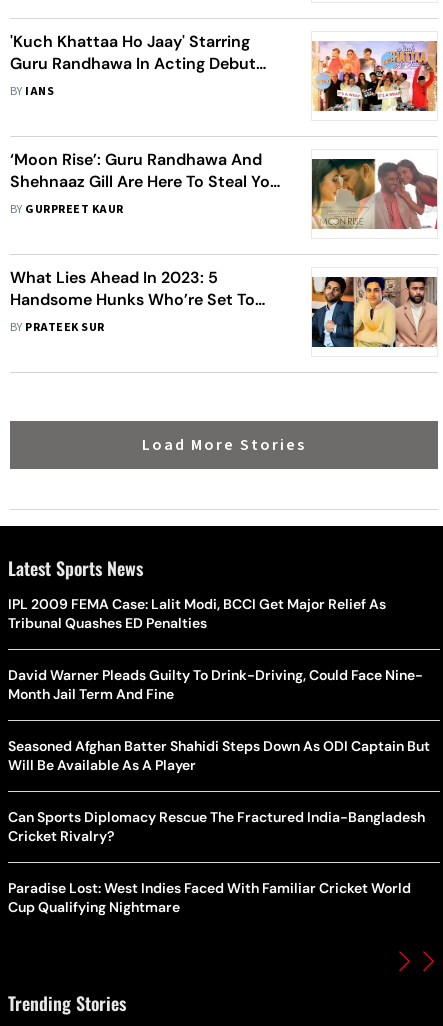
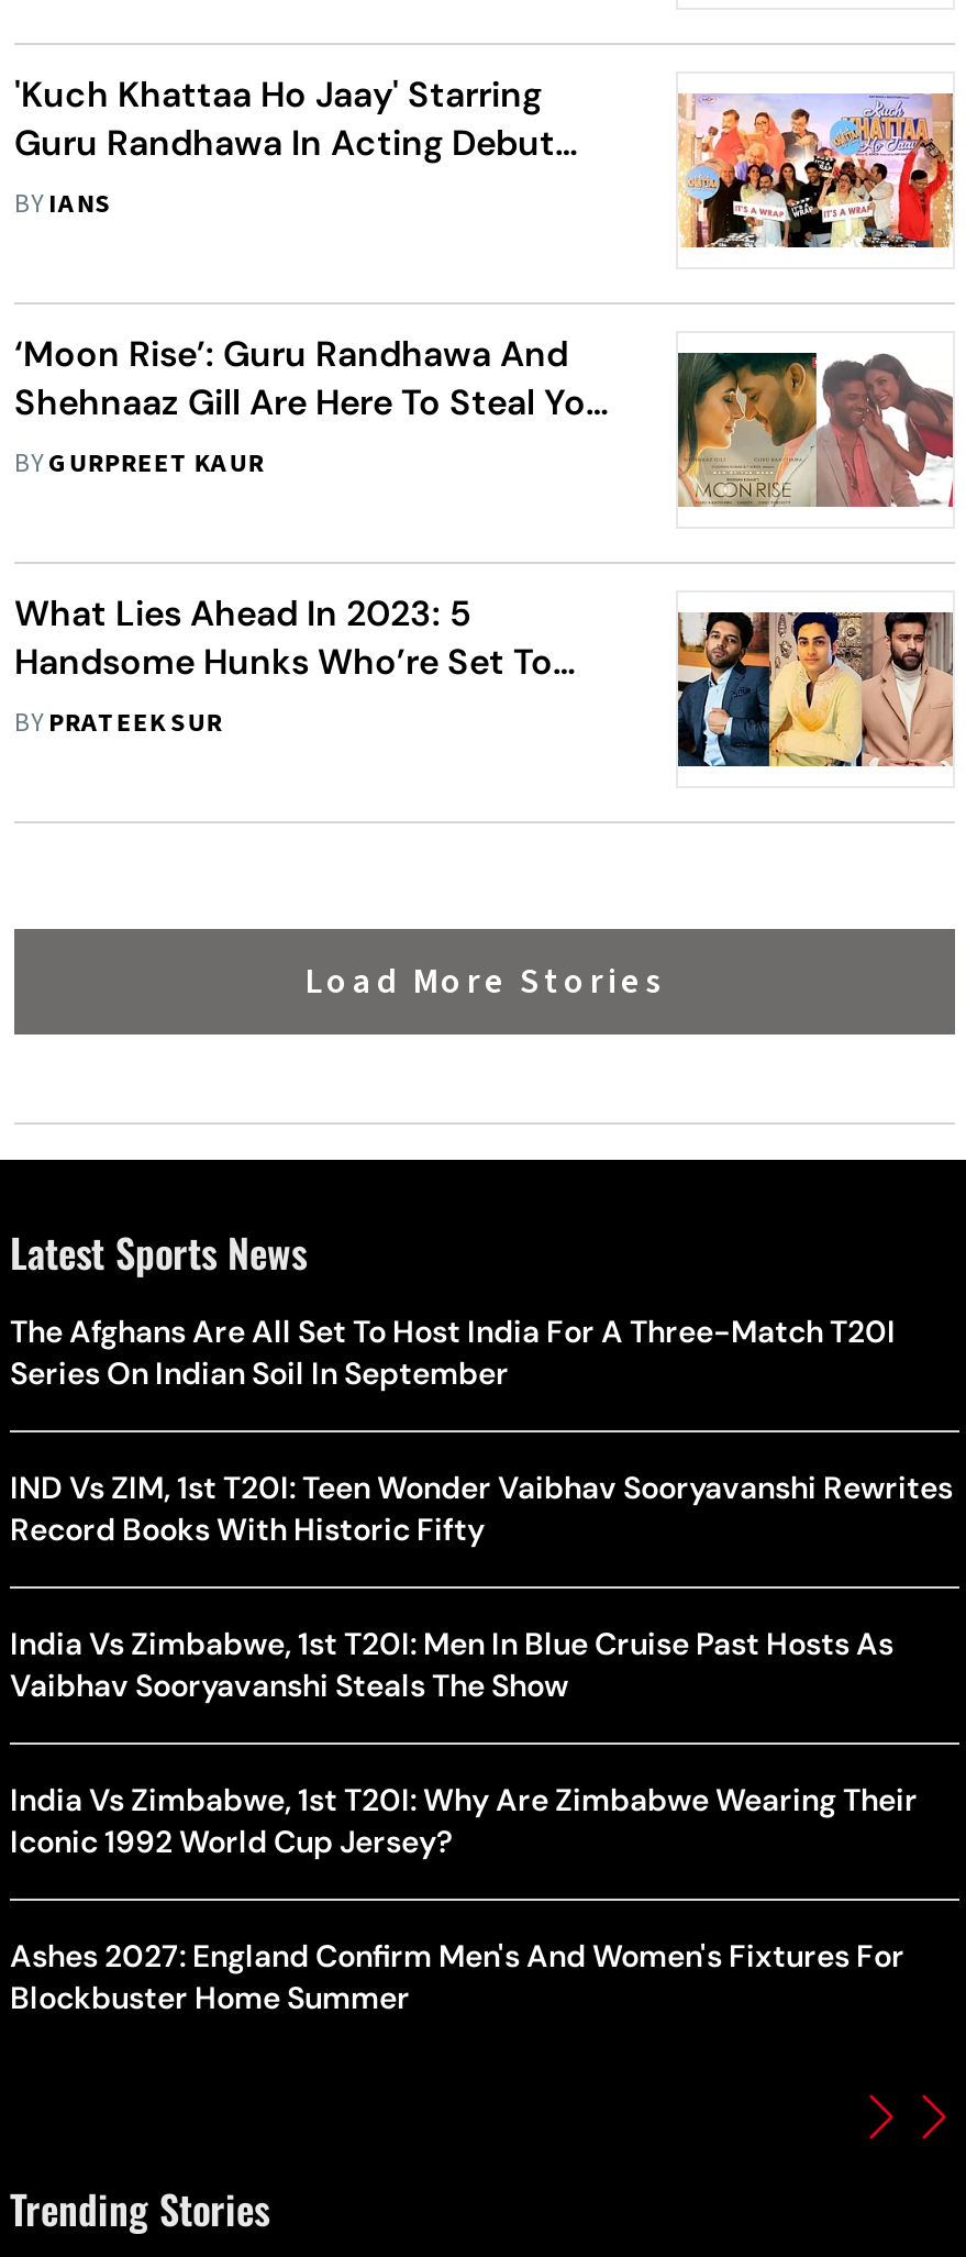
[8,595,386,632] IPL 2009 FEMA Case: Lalit Modi, BCCI Get Major Relief As | Tribunal Quashes ED Penalties -> [10,1312,896,1393] The Afghans Are All Set To Host India For A Three-Match T20I | Series On Indian Soil In September
[8,666,423,703] David Warner Pleads Guilty To Drink-Driving, Could Face Nine- | Month Jail Term And Fine -> [10,1468,953,1549] IND Vs ZIM, 1st T20I: Teen Wonder Vaibhav Sooryavanshi Rewrites | Record Books With Historic Fifty
[8,737,430,774] Seasoned Afghan Batter Shahidi Steps Down As ODI Captain But | Will Be Available As A Player -> [10,1624,893,1706] India Vs Zimbabwe, 1st T20I: Men In Blue Cruise Past Hosts As | Vaibhav Sooryavanshi Steals The Show
[8,808,425,845] Can Sports Diplomacy Rescue The Fractured India-Bangladesh | Cricket Rivalry? -> [10,1780,918,1862] India Vs Zimbabwe, 1st T20I: Why Are Zimbabwe Wearing Their | Iconic 1992 World Cup Jersey?
[8,879,411,916] Paradise Lost: West Indies Faced With Familiar Cricket World | Cup Qualifying Nightmare -> [10,1936,904,2018] Ashes 2027: England Confirm Men's And Women's Fixtures For | Blockbuster Home Summer

